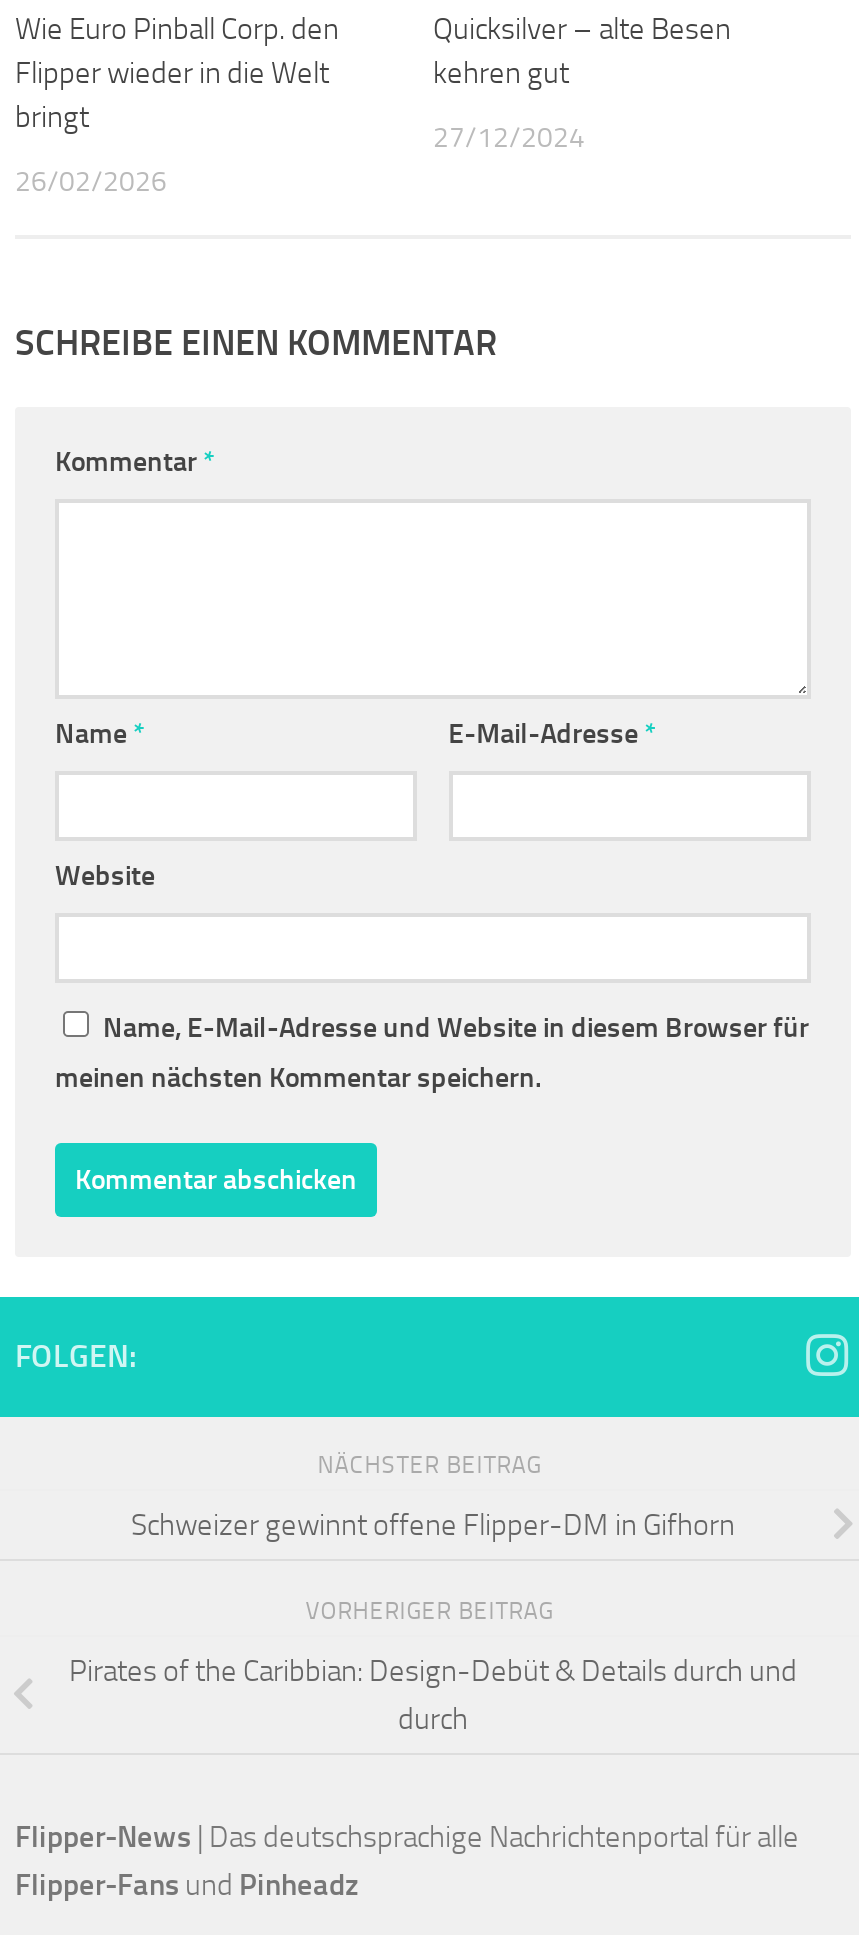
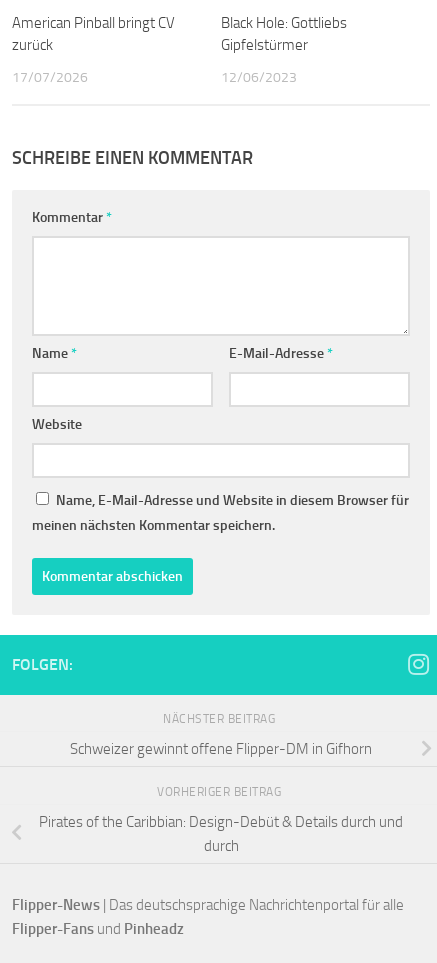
[15,10,339,134] Wie Euro Pinball Corp. den | Flipper wieder in die Welt | bringt -> [12,13,175,53] American Pinball bringt CV | zurück
[433,10,731,90] Quicksilver – alte Besen | kehren gut -> [221,13,347,53] Black Hole: Gottliebs | Gipfelstürmer
[433,120,585,154] 27/12/2024 -> [221,68,297,85] 12/06/2023
[15,164,167,198] 26/02/2026 -> [12,68,88,85] 17/07/2026

